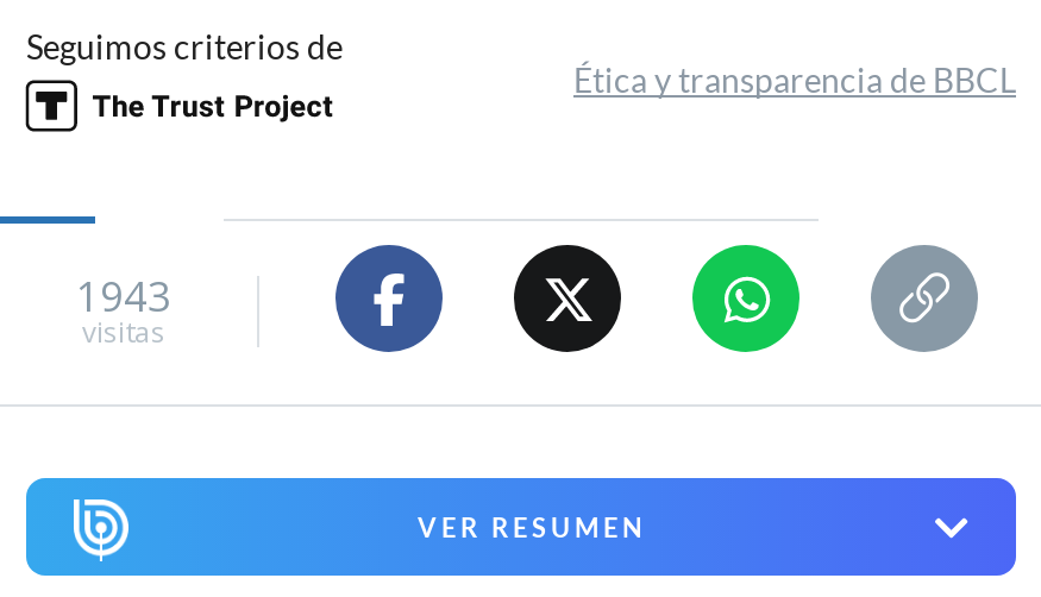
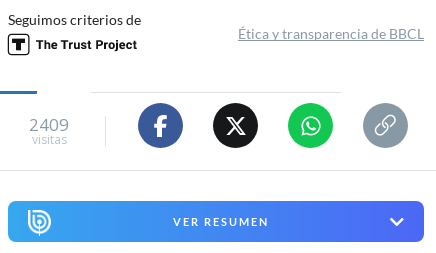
[76,269,171,323] 1943 -> [29,113,69,136] 2409

